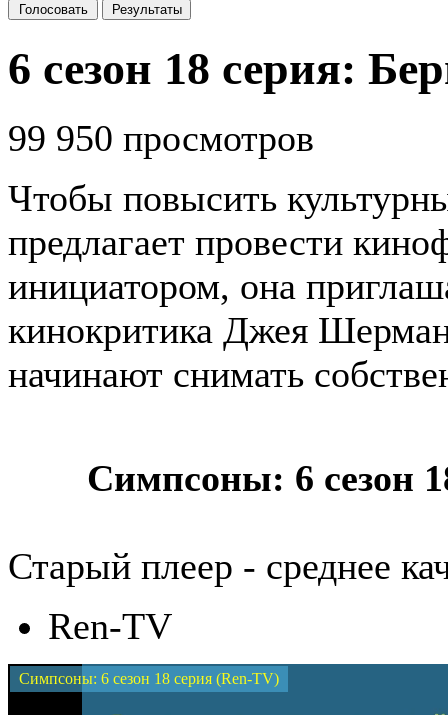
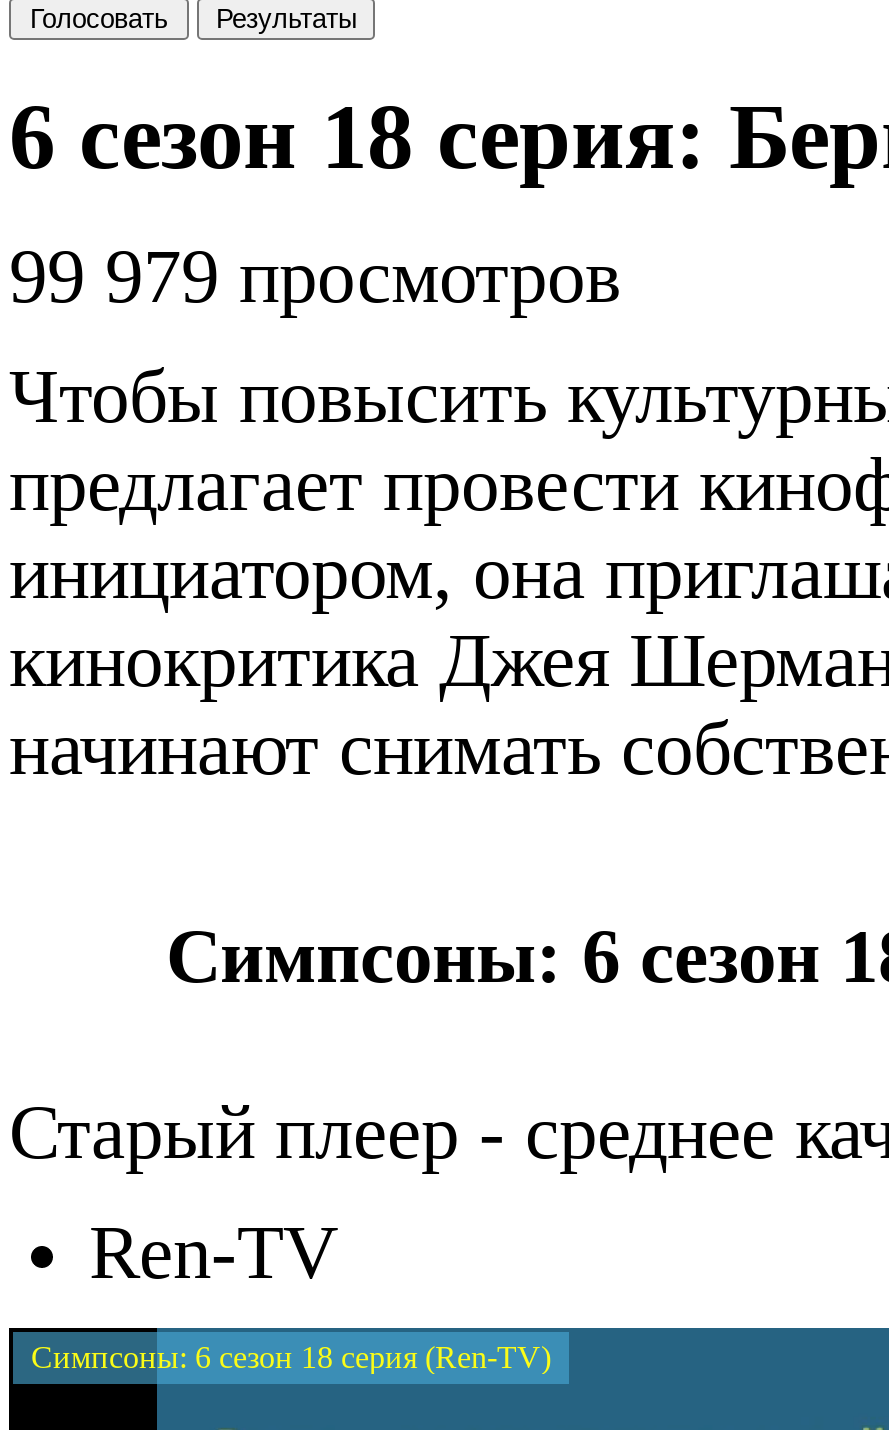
[8,117,314,159] 99 950 просмотров -> [9,235,621,319] 99 979 просмотров

